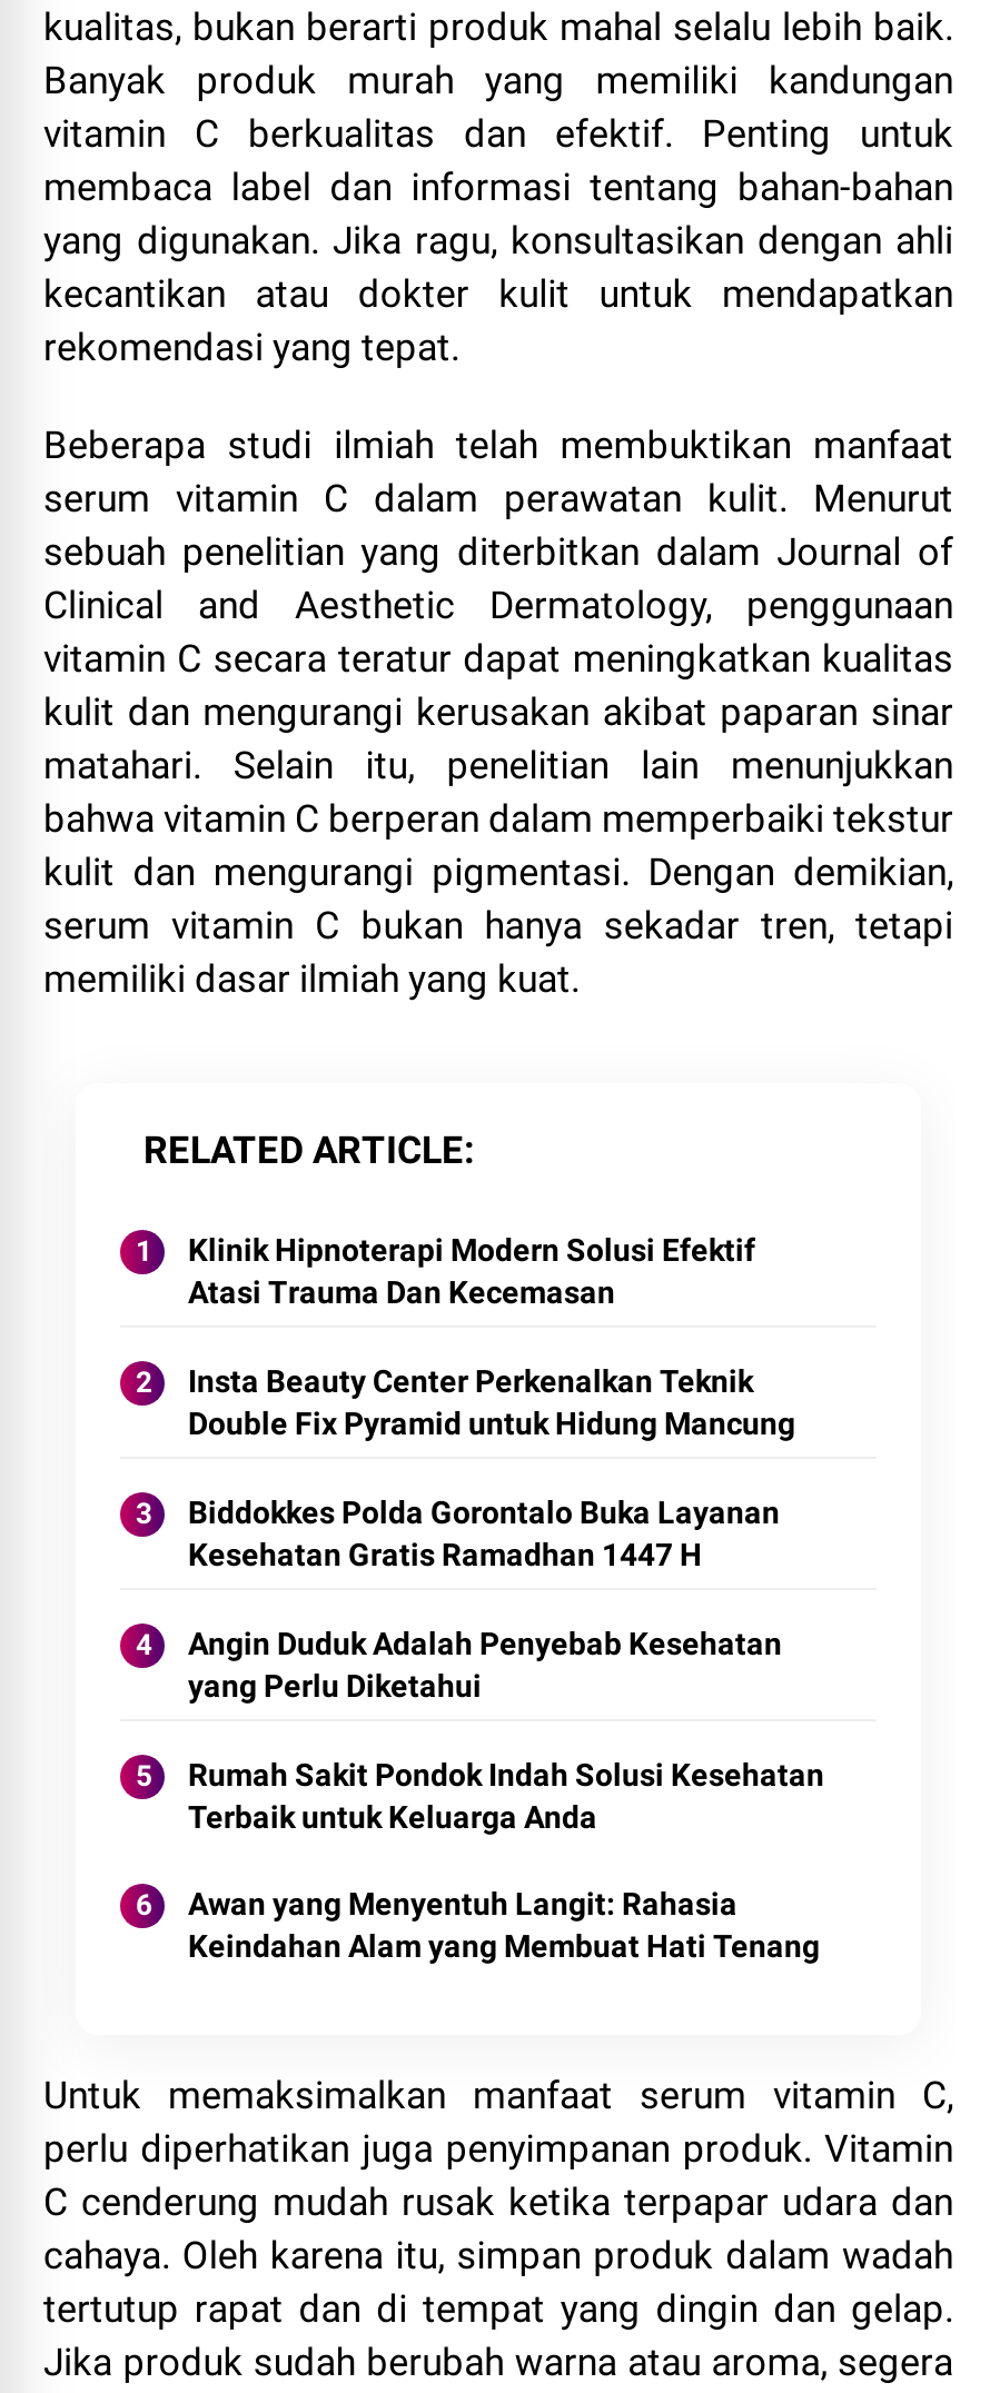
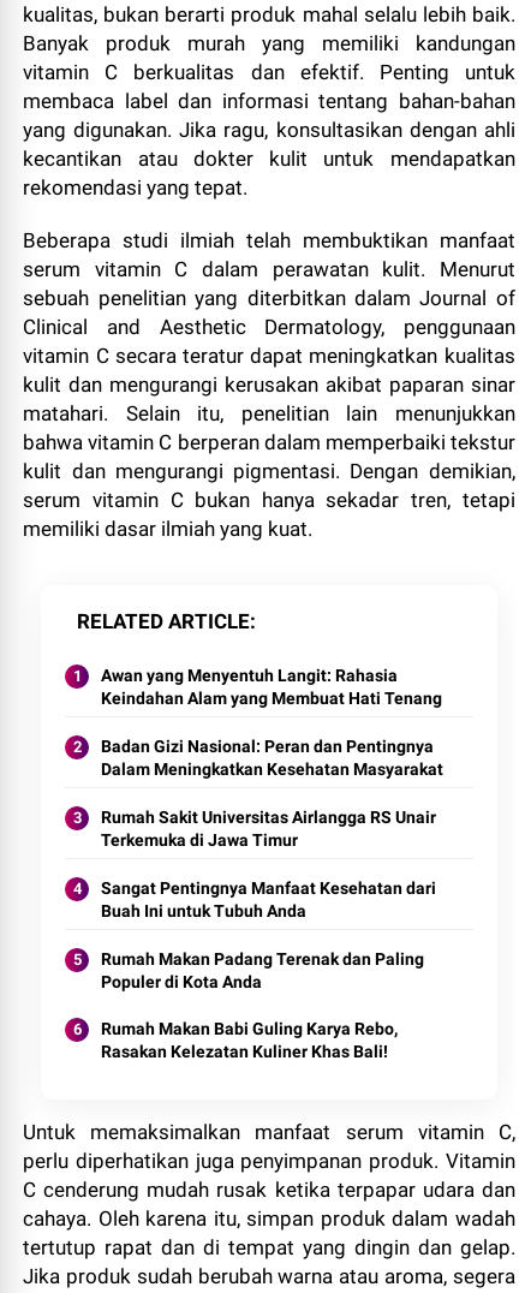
[188,1233,824,1836] Klinik Hipnoterapi Modern Solusi Efektif | Atasi Trauma Dan Kecemasan | Insta Beauty Center Perkenalkan Teknik | Double Fix Pyramid untuk Hidung Mancung | Biddokkes Polda Gorontalo Buka Layanan | Kesehatan Gratis Ramadhan 1447 H | Angin Duduk Adalah Penyebab Kesehatan | yang Perlu Diketahui | Rumah Sakit Pondok Indah Solusi Kesehatan | Terbaik untuk Keluarga Anda -> none
moved [188,1887,820,1965] -> [102,666,443,708]: Awan yang Menyentuh Langit: Rahasia | Keindahan Alam yang Membuat Hati Tenang
none -> [102,737,444,1062] Badan Gizi Nasional: Peran dan Pentingnya | Dalam Meningkatkan Kesehatan Masyarakat | Rumah Sakit Universitas Airlangga RS Unair | Terkemuka di Jawa Timur | Sangat Pentingnya Manfaat Kesehatan dari | Buah Ini untuk Tubuh Anda | Rumah Makan Padang Terenak dan Paling | Populer di Kota Anda | Rumah Makan Babi Guling Karya Rebo, | Rasakan Kelezatan Kuliner Khas Bali!

